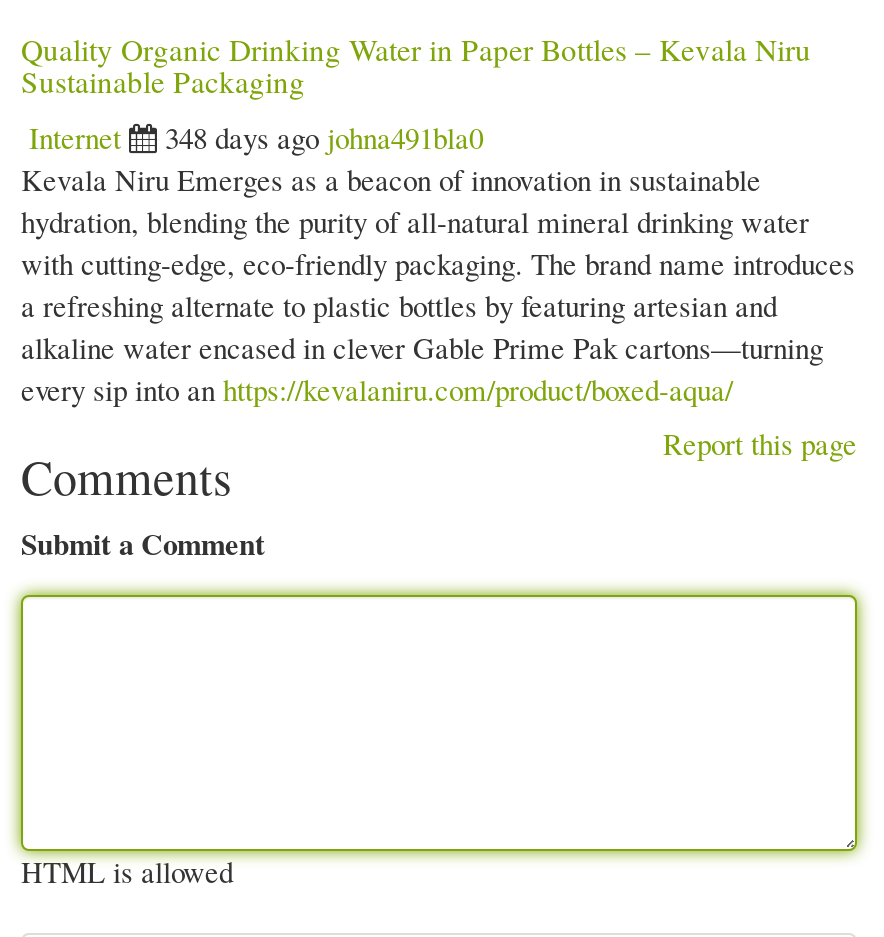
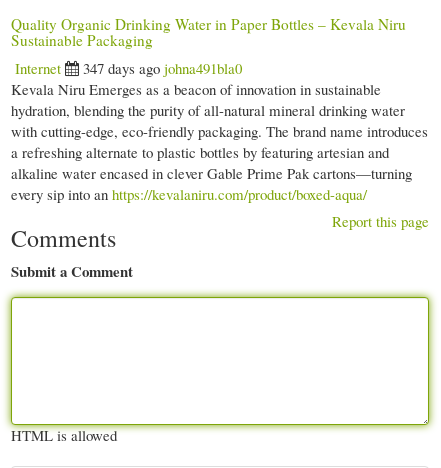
[165,117,483,157] 348 days ago johna491bla0 -> [83,58,242,78] 347 days ago johna491bla0

